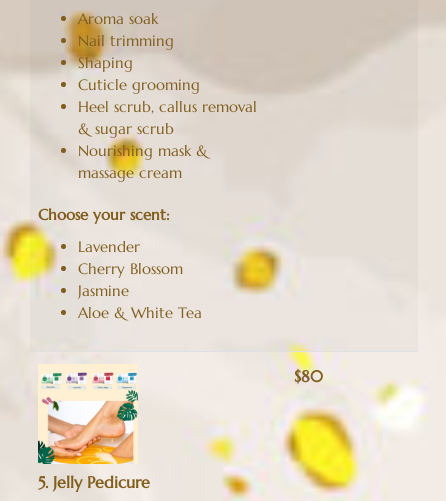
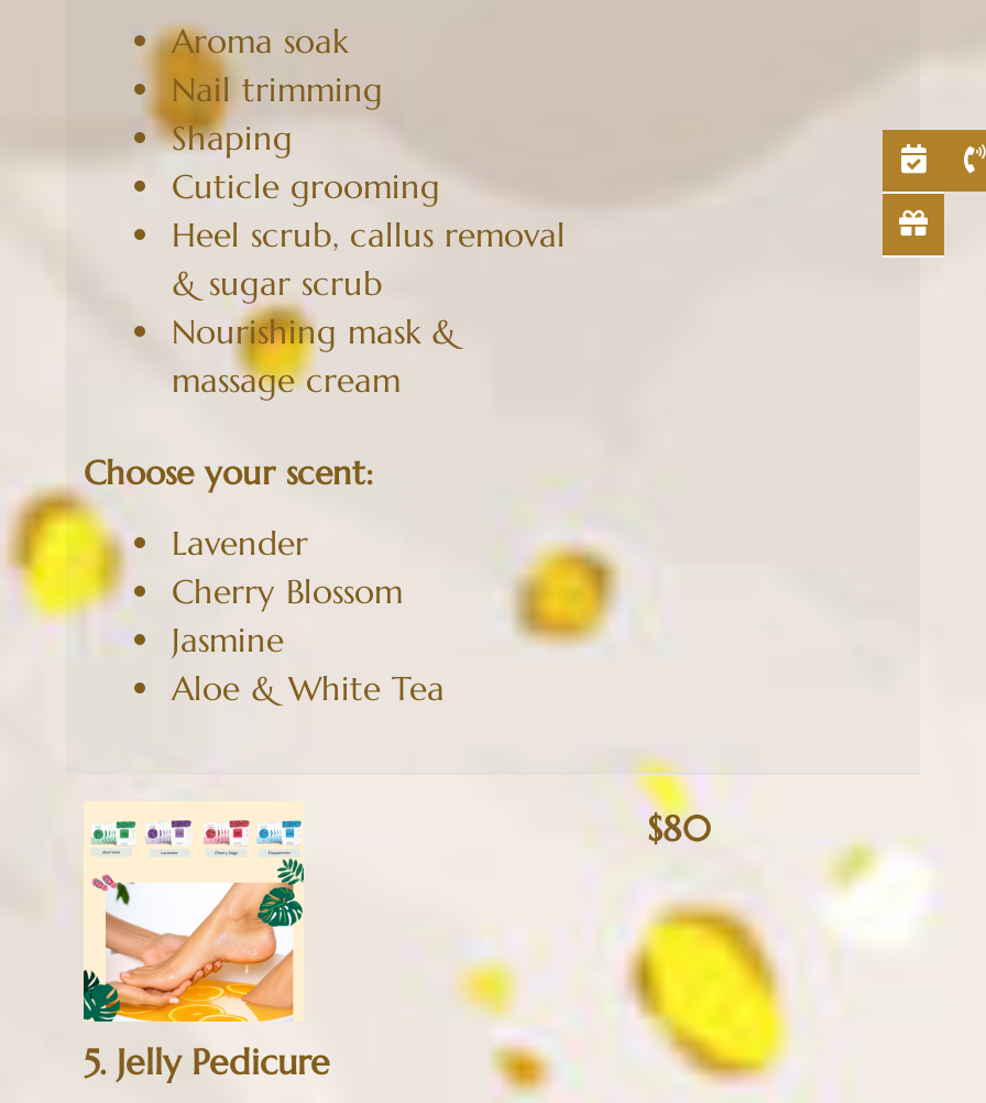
none -> [880,128,979,258] [image]

